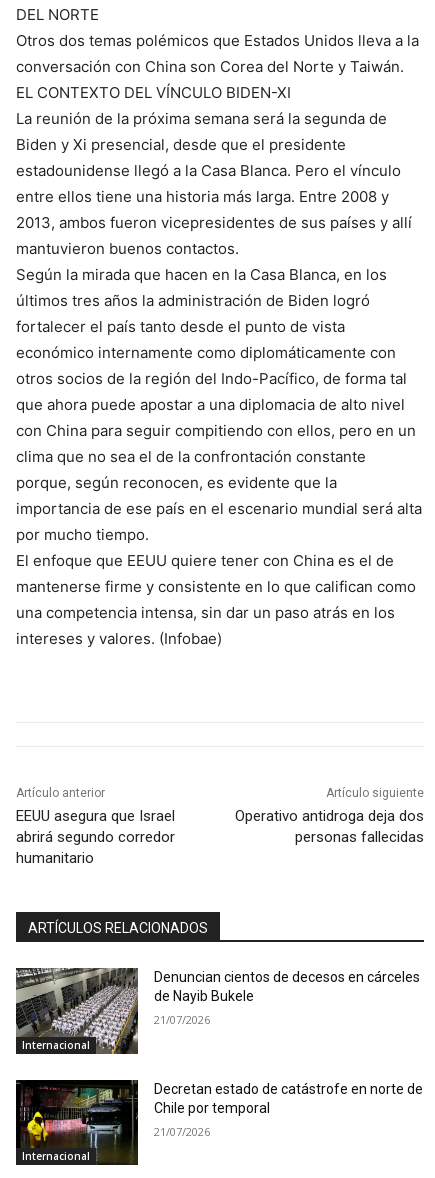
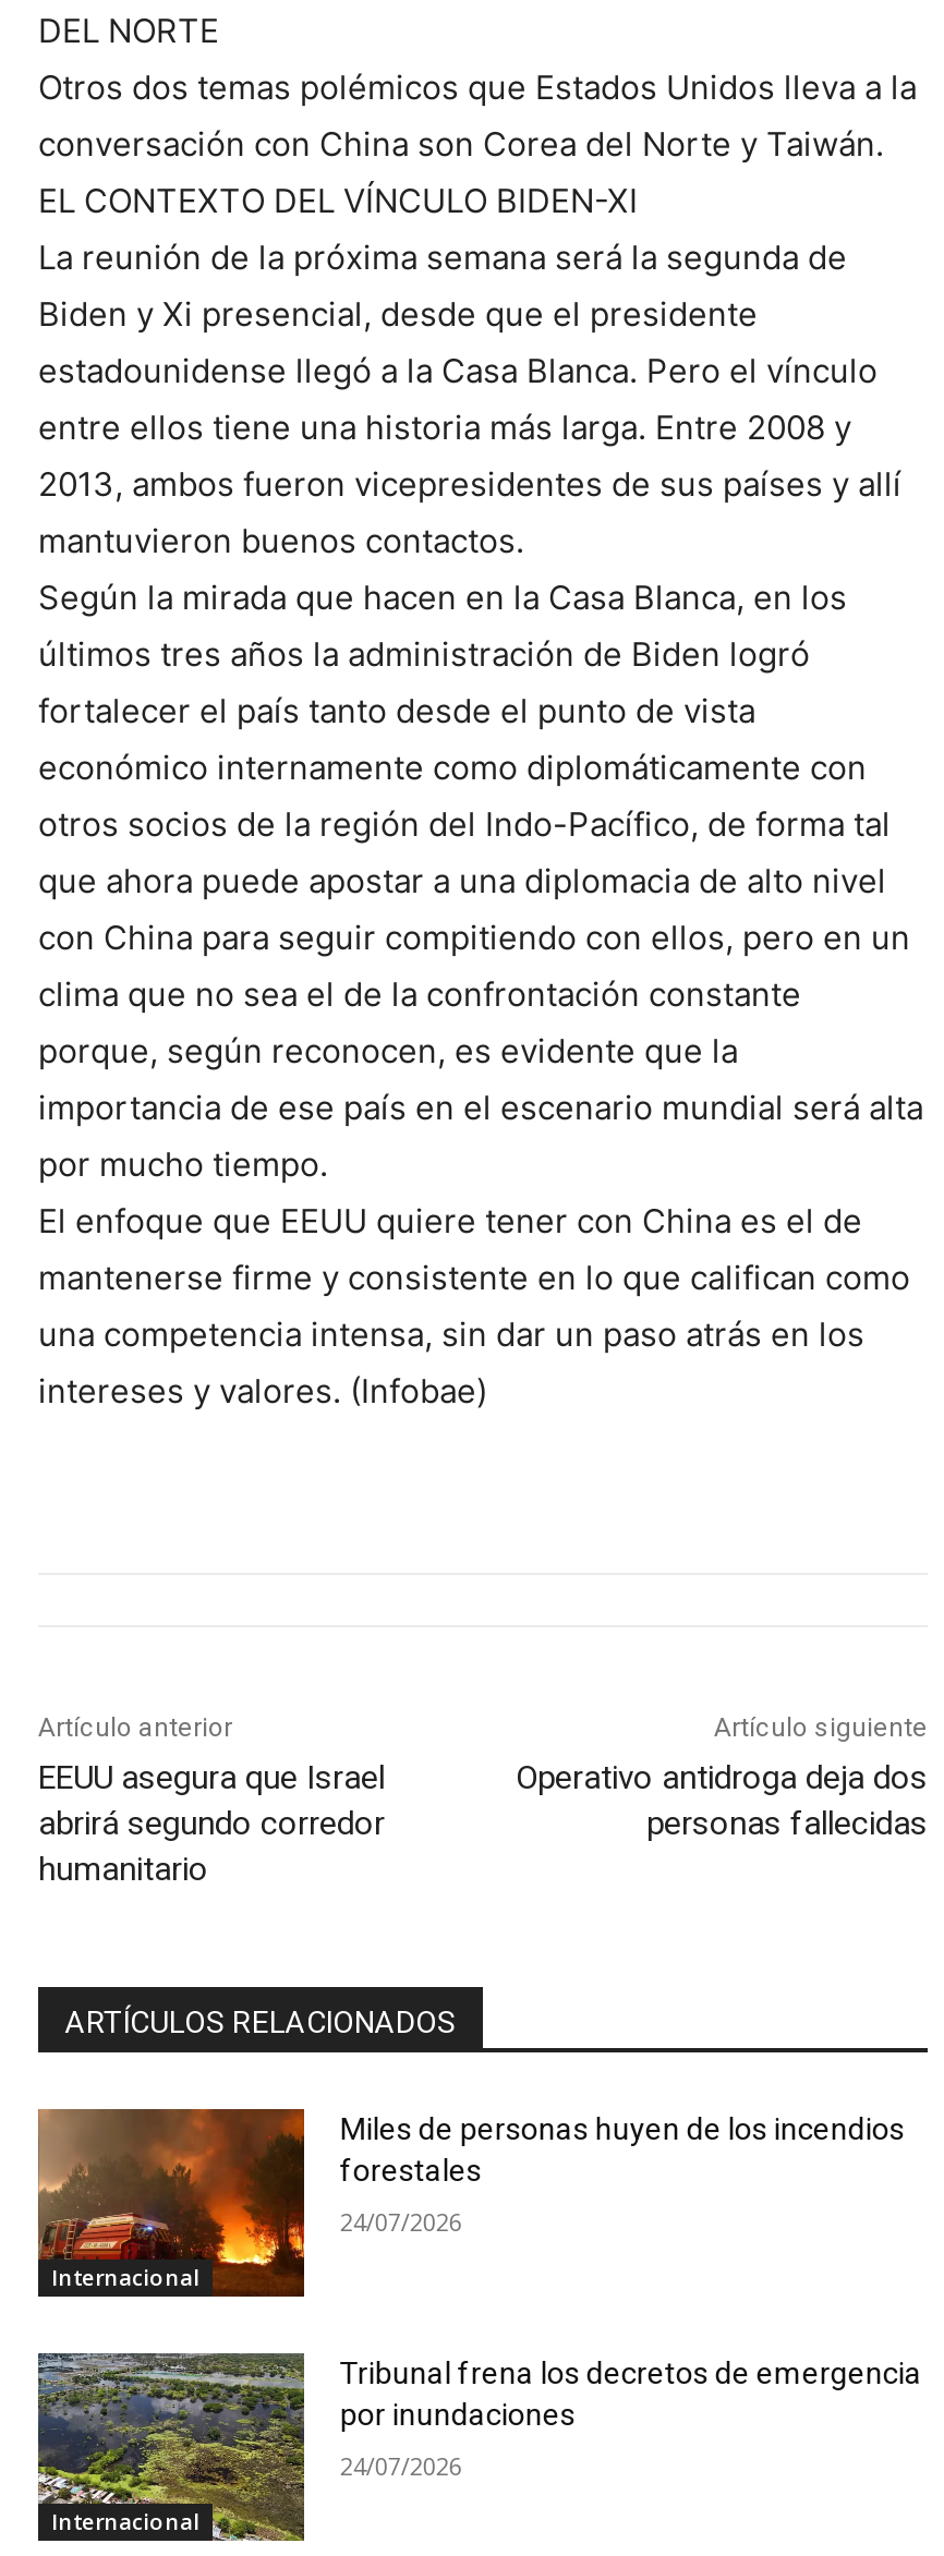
[15,967,420,1055] [image] | Denuncian cientos de decesos en cárceles | de Nayib Bukele -> [36,2107,905,2299] [image] | Miles de personas huyen de los incendios | forestales
[154,1012,210,1027] 21/07/2026 -> [340,2205,462,2238] 24/07/2026
[15,1079,423,1166] [image] | Decretan estado de catástrofe en norte de | Chile por temporal -> [36,2351,922,2543] [image] | Tribunal frena los decretos de emergencia | por inundaciones
[154,1124,210,1139] 21/07/2026 -> [340,2449,462,2481] 24/07/2026

